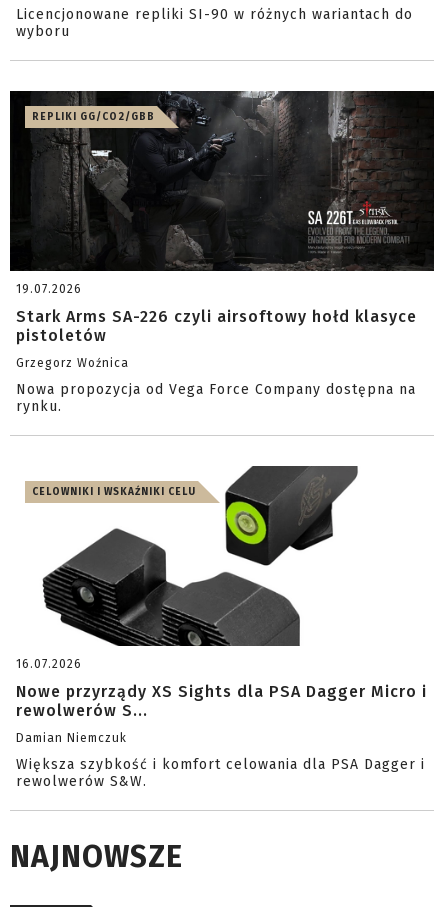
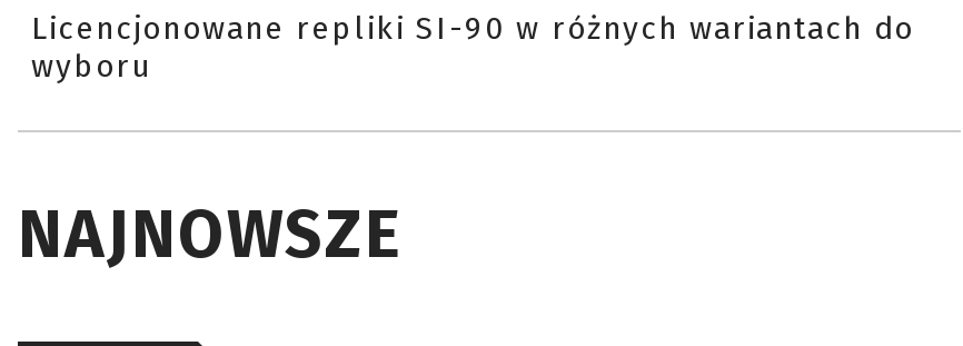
[9,90,435,272] [image] | REPLIKI GG/CO2/GBB -> none
[16,282,417,415] 19.07.2026 | Stark Arms SA-226 czyli airsoftowy hołd klasyce | pistoletów | Grzegorz Woźnica | Nowa propozycja od Vega Force Company dostępna na | rynku. -> none
[32,465,359,647] [image] | CELOWNIKI I WSKAŹNIKI CELU -> none
[16,657,427,790] 16.07.2026 | Nowe przyrządy XS Sights dla PSA Dagger Micro i | rewolwerów S... | Damian Niemczuk | Większa szybkość i komfort celowania dla PSA Dagger i | rewolwerów S&W. -> none

